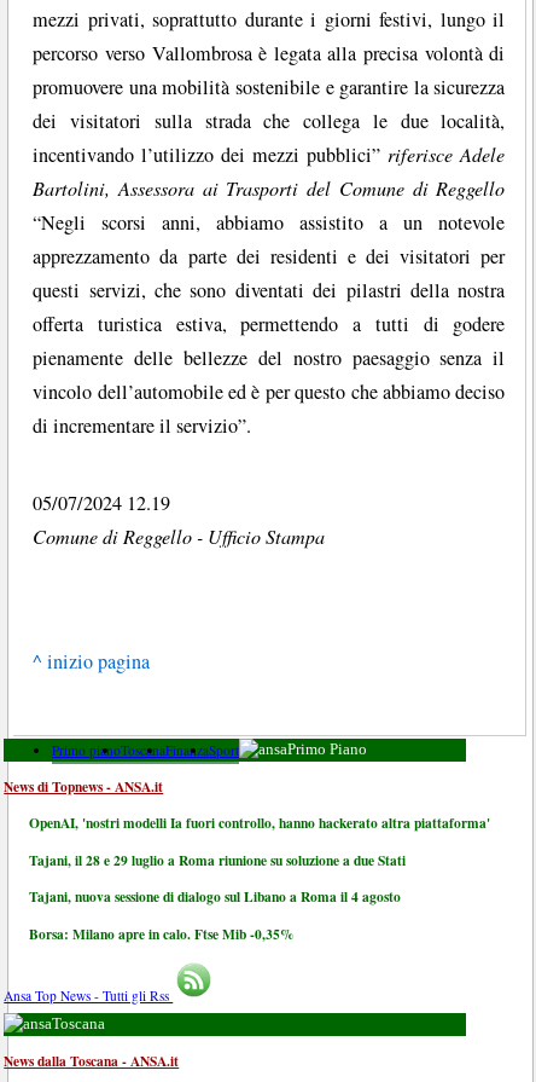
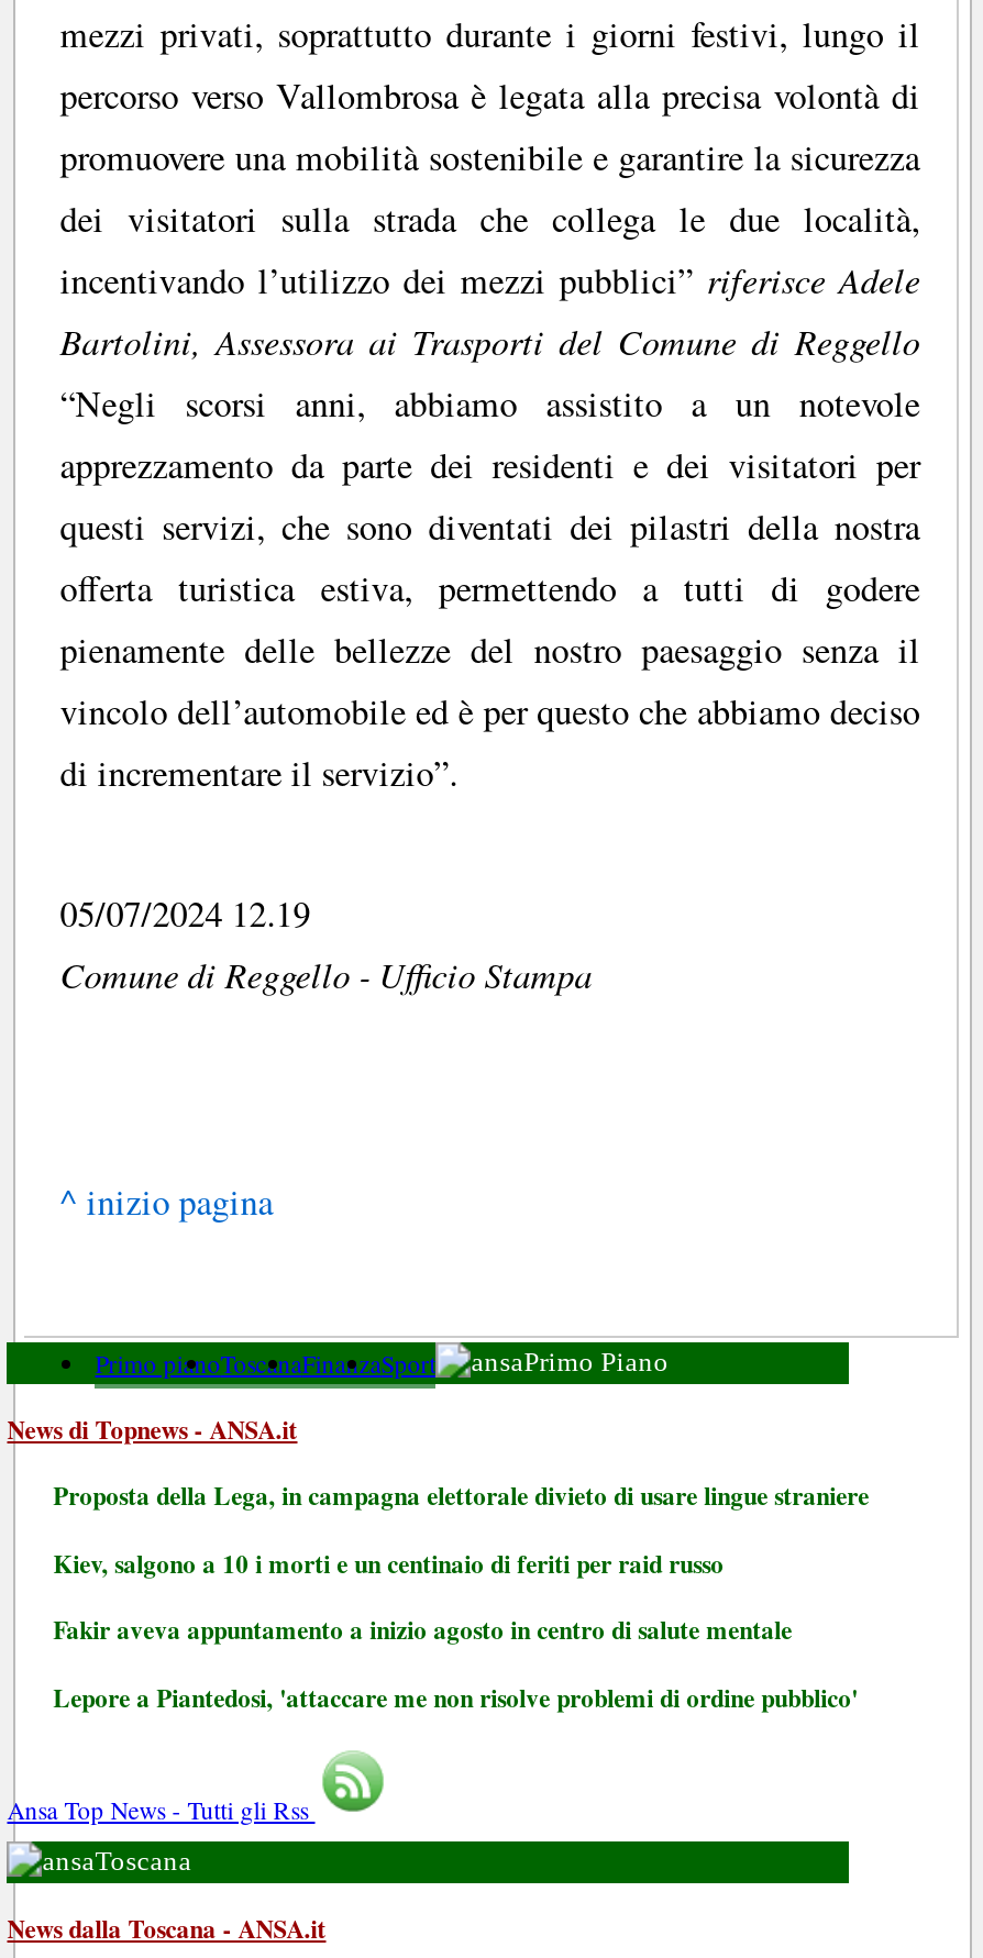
[29,813,490,833] OpenAI, 'nostri modelli Ia fuori controllo, hanno hackerato altra piattaforma' -> [53,1477,869,1515] Proposta della Lega, in campagna elettorale divieto di usare lingue straniere
[29,850,406,870] Tajani, il 28 e 29 luglio a Roma riunione su soluzione a due Stati -> [53,1544,724,1582] Kiev, salgono a 10 i morti e un centinaio di feriti per raid russo
[29,887,401,907] Tajani, nuova sessione di dialogo sul Libano a Roma il 4 agosto -> [53,1611,792,1649] Fakir aveva appuntamento a inizio agosto in centro di salute mentale
[29,923,293,944] Borsa: Milano apre in calo. Ftse Mib -0,35% -> [53,1678,858,1715] Lepore a Piantedosi, 'attaccare me non risolve problemi di ordine pubblico'

